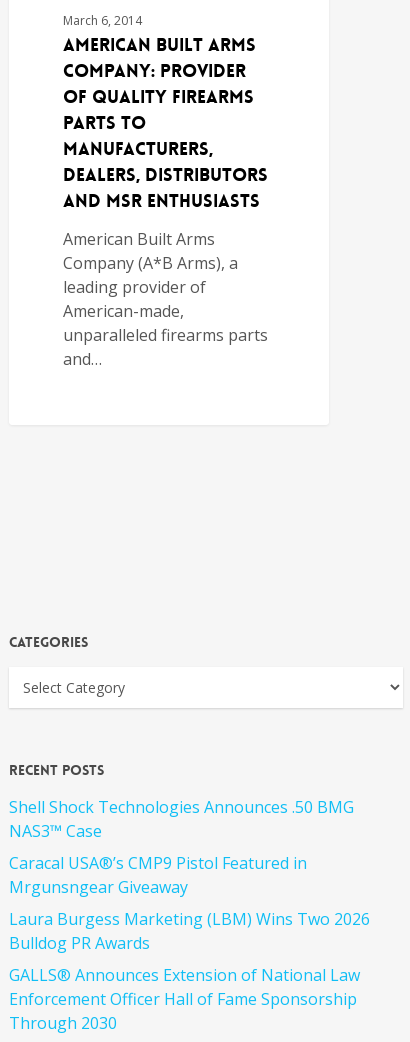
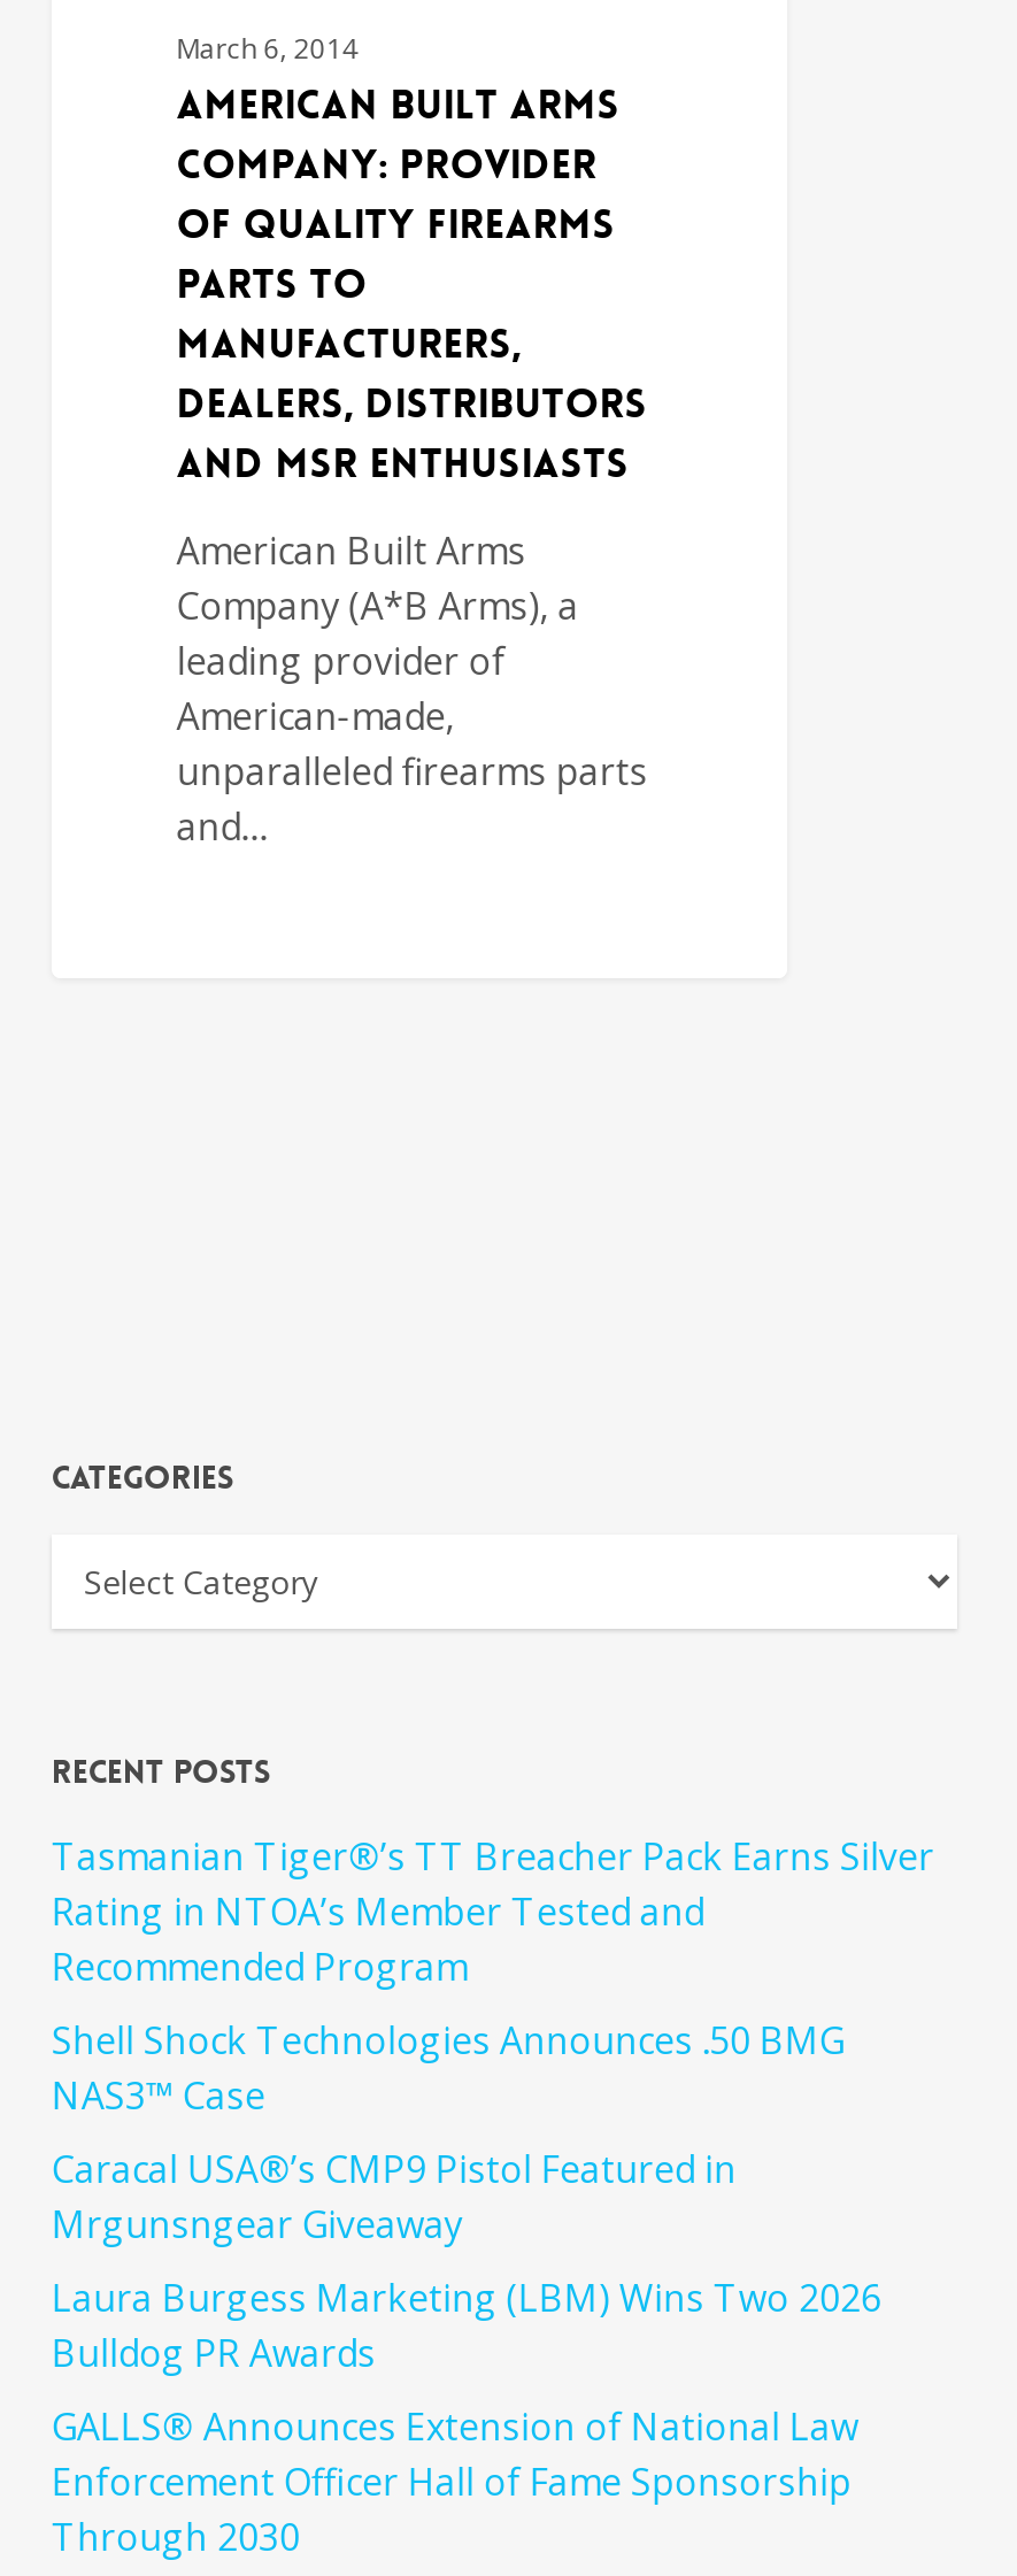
none -> [51,1831,934,1992] Tasmanian Tiger®’s TT Breacher Pack Earns Silver | Rating in NTOA’s Member Tested and | Recommended Program

